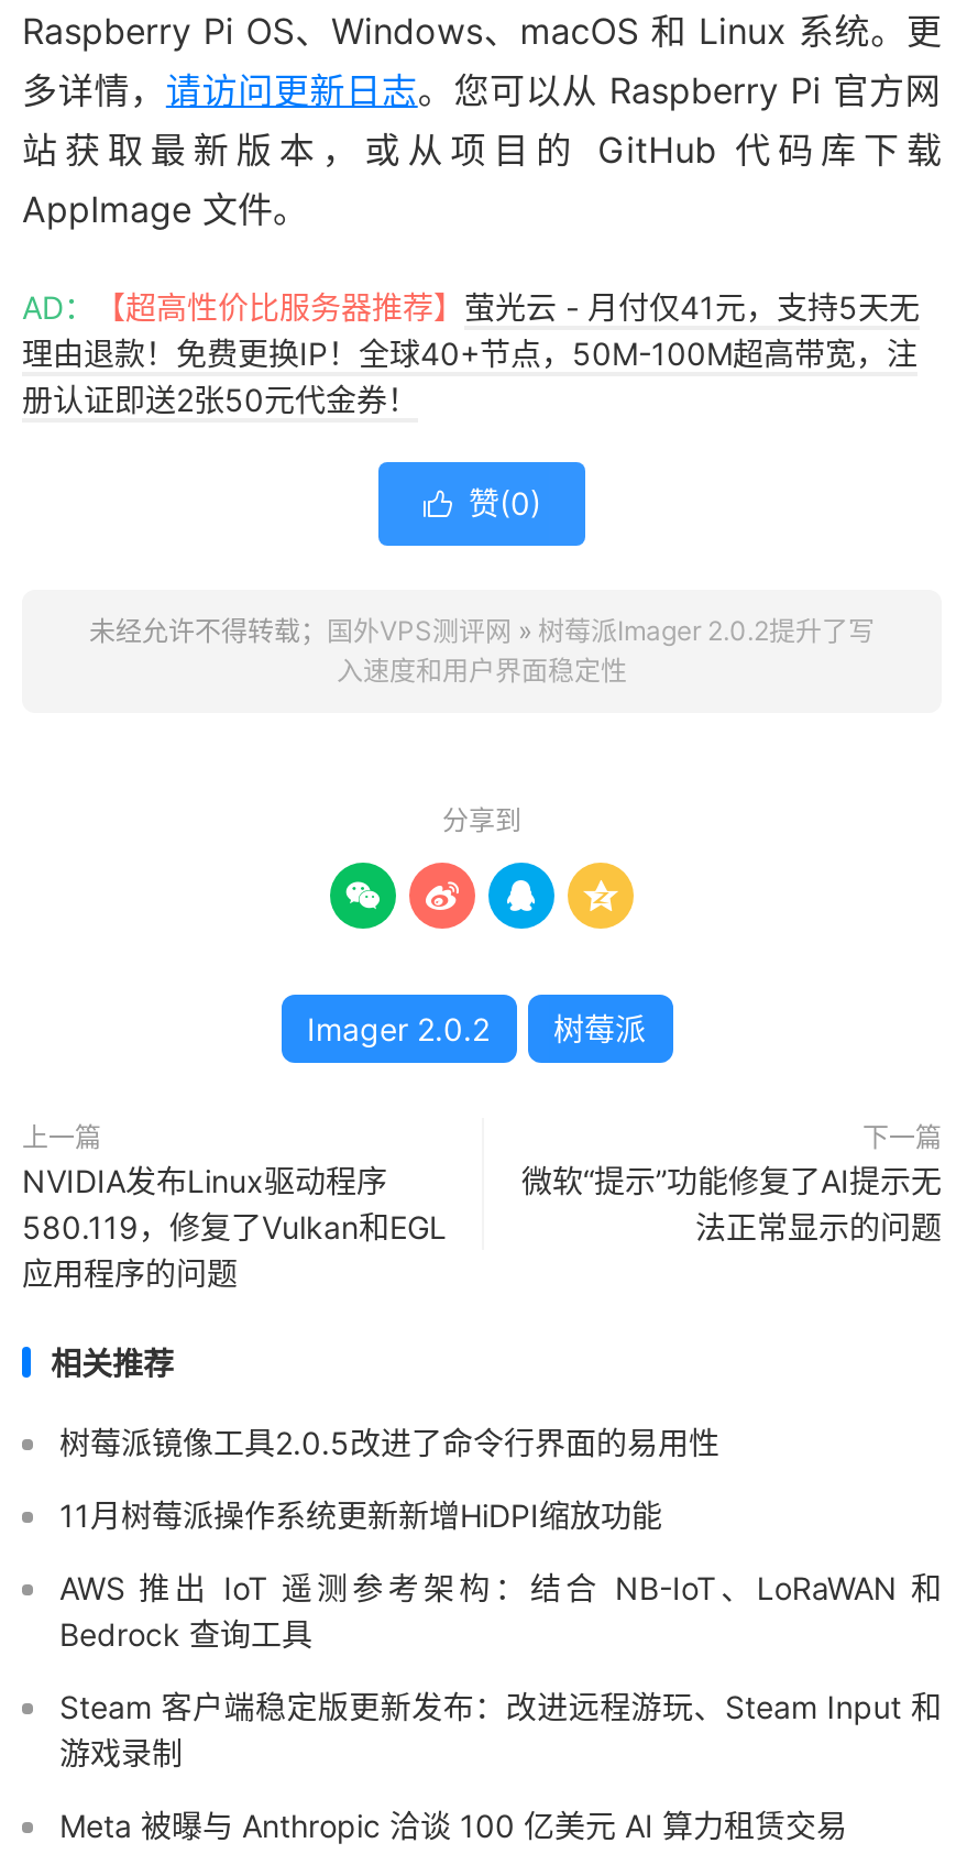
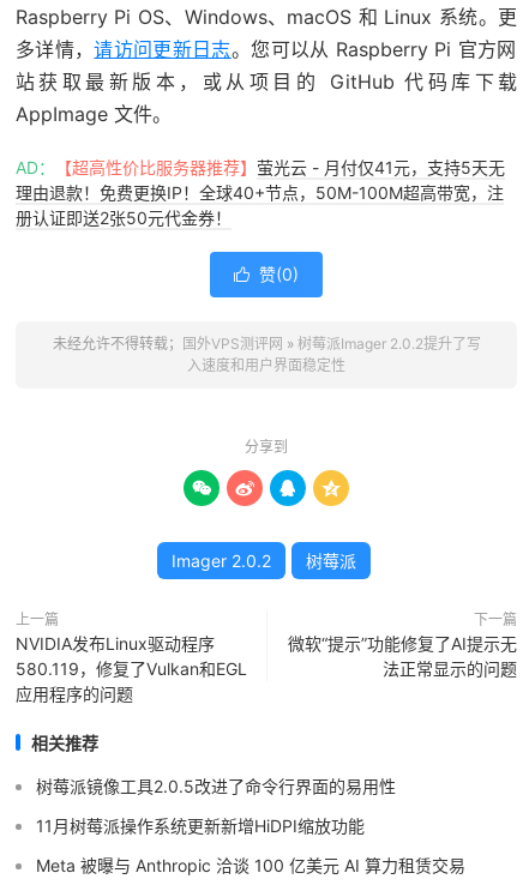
[59,1568,942,1771] AWS 推出 IoT 遥测参考架构：结合 NB-IoT、LoRaWAN 和 | Bedrock 查询工具 | Steam 客户端稳定版更新发布：改进远程游玩、Steam Input 和 | 游戏录制 -> none

